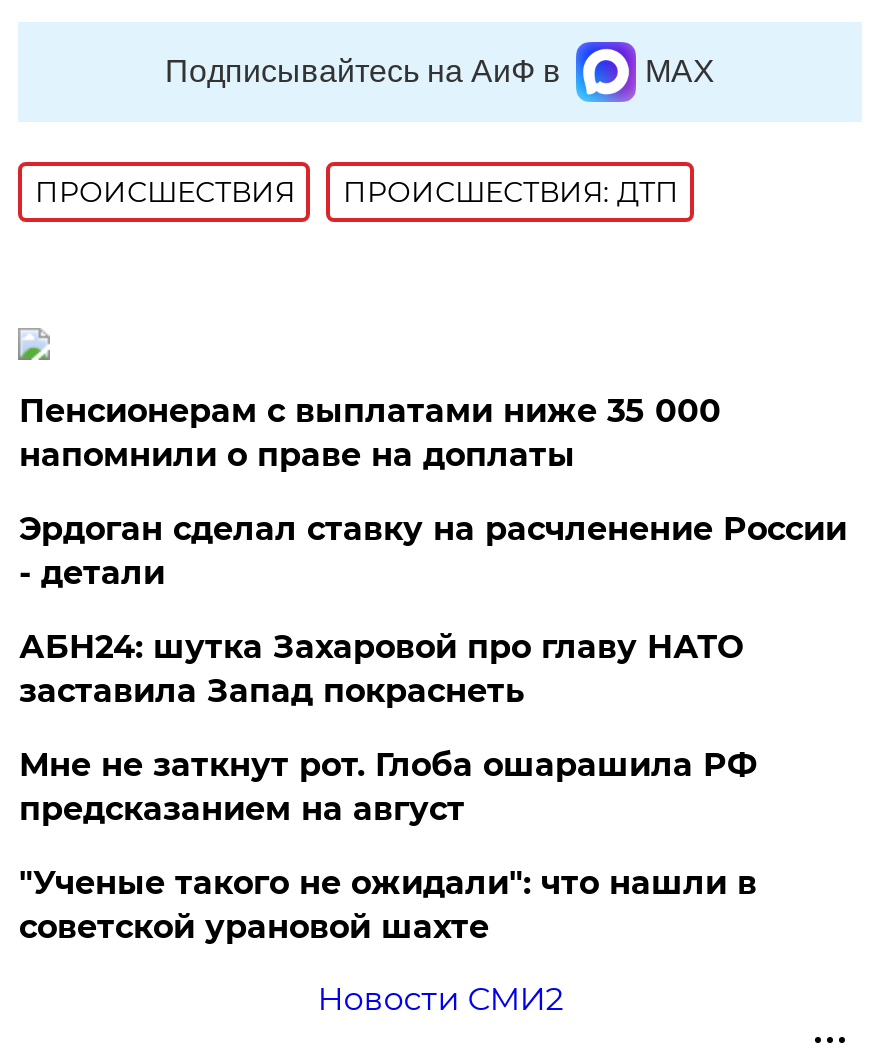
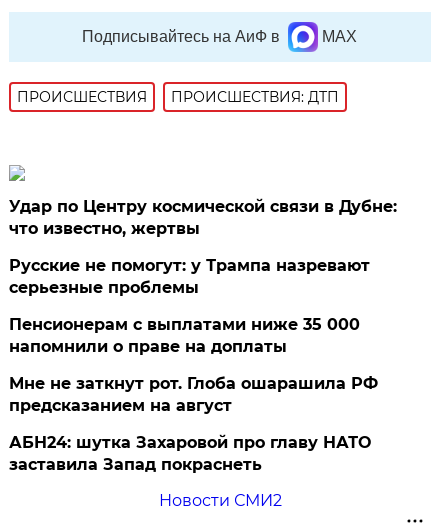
none -> [9,197,397,297] Удар по Центру космической связи в Дубне: | что известно, жертвы | Русские не помогут: у Трампа назревают | серьезные проблемы
moved [19,392,721,474] -> [9,315,360,356]: Пенсионерам с выплатами ниже 35 000 | напомнили о праве на доплаты
[19,510,847,592] Эрдоган сделал ставку на расчленение России | - детали -> none
moved [19,628,743,710] -> [9,433,371,474]: АБН24: шутка Захаровой про главу НАТО | заставила Запад покраснеть
[19,864,757,946] "Ученые такого не ожидали": что нашли в | советской урановой шахте -> none

